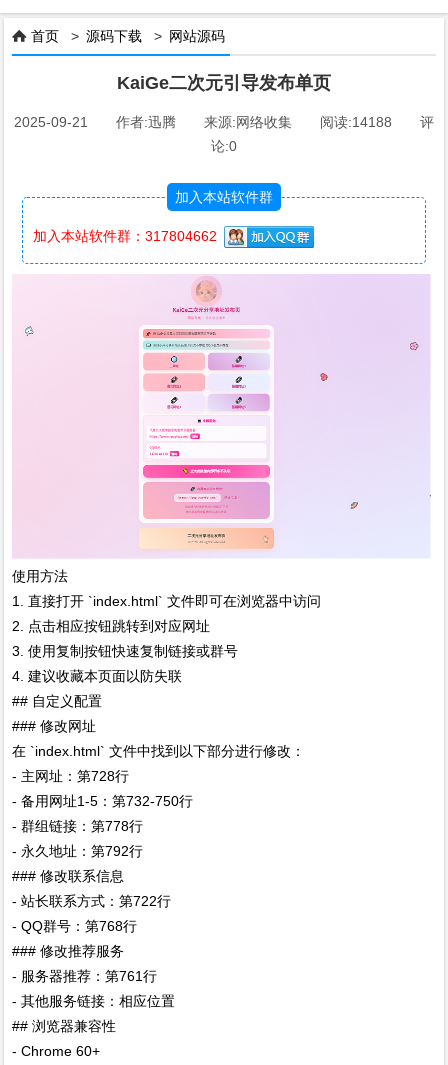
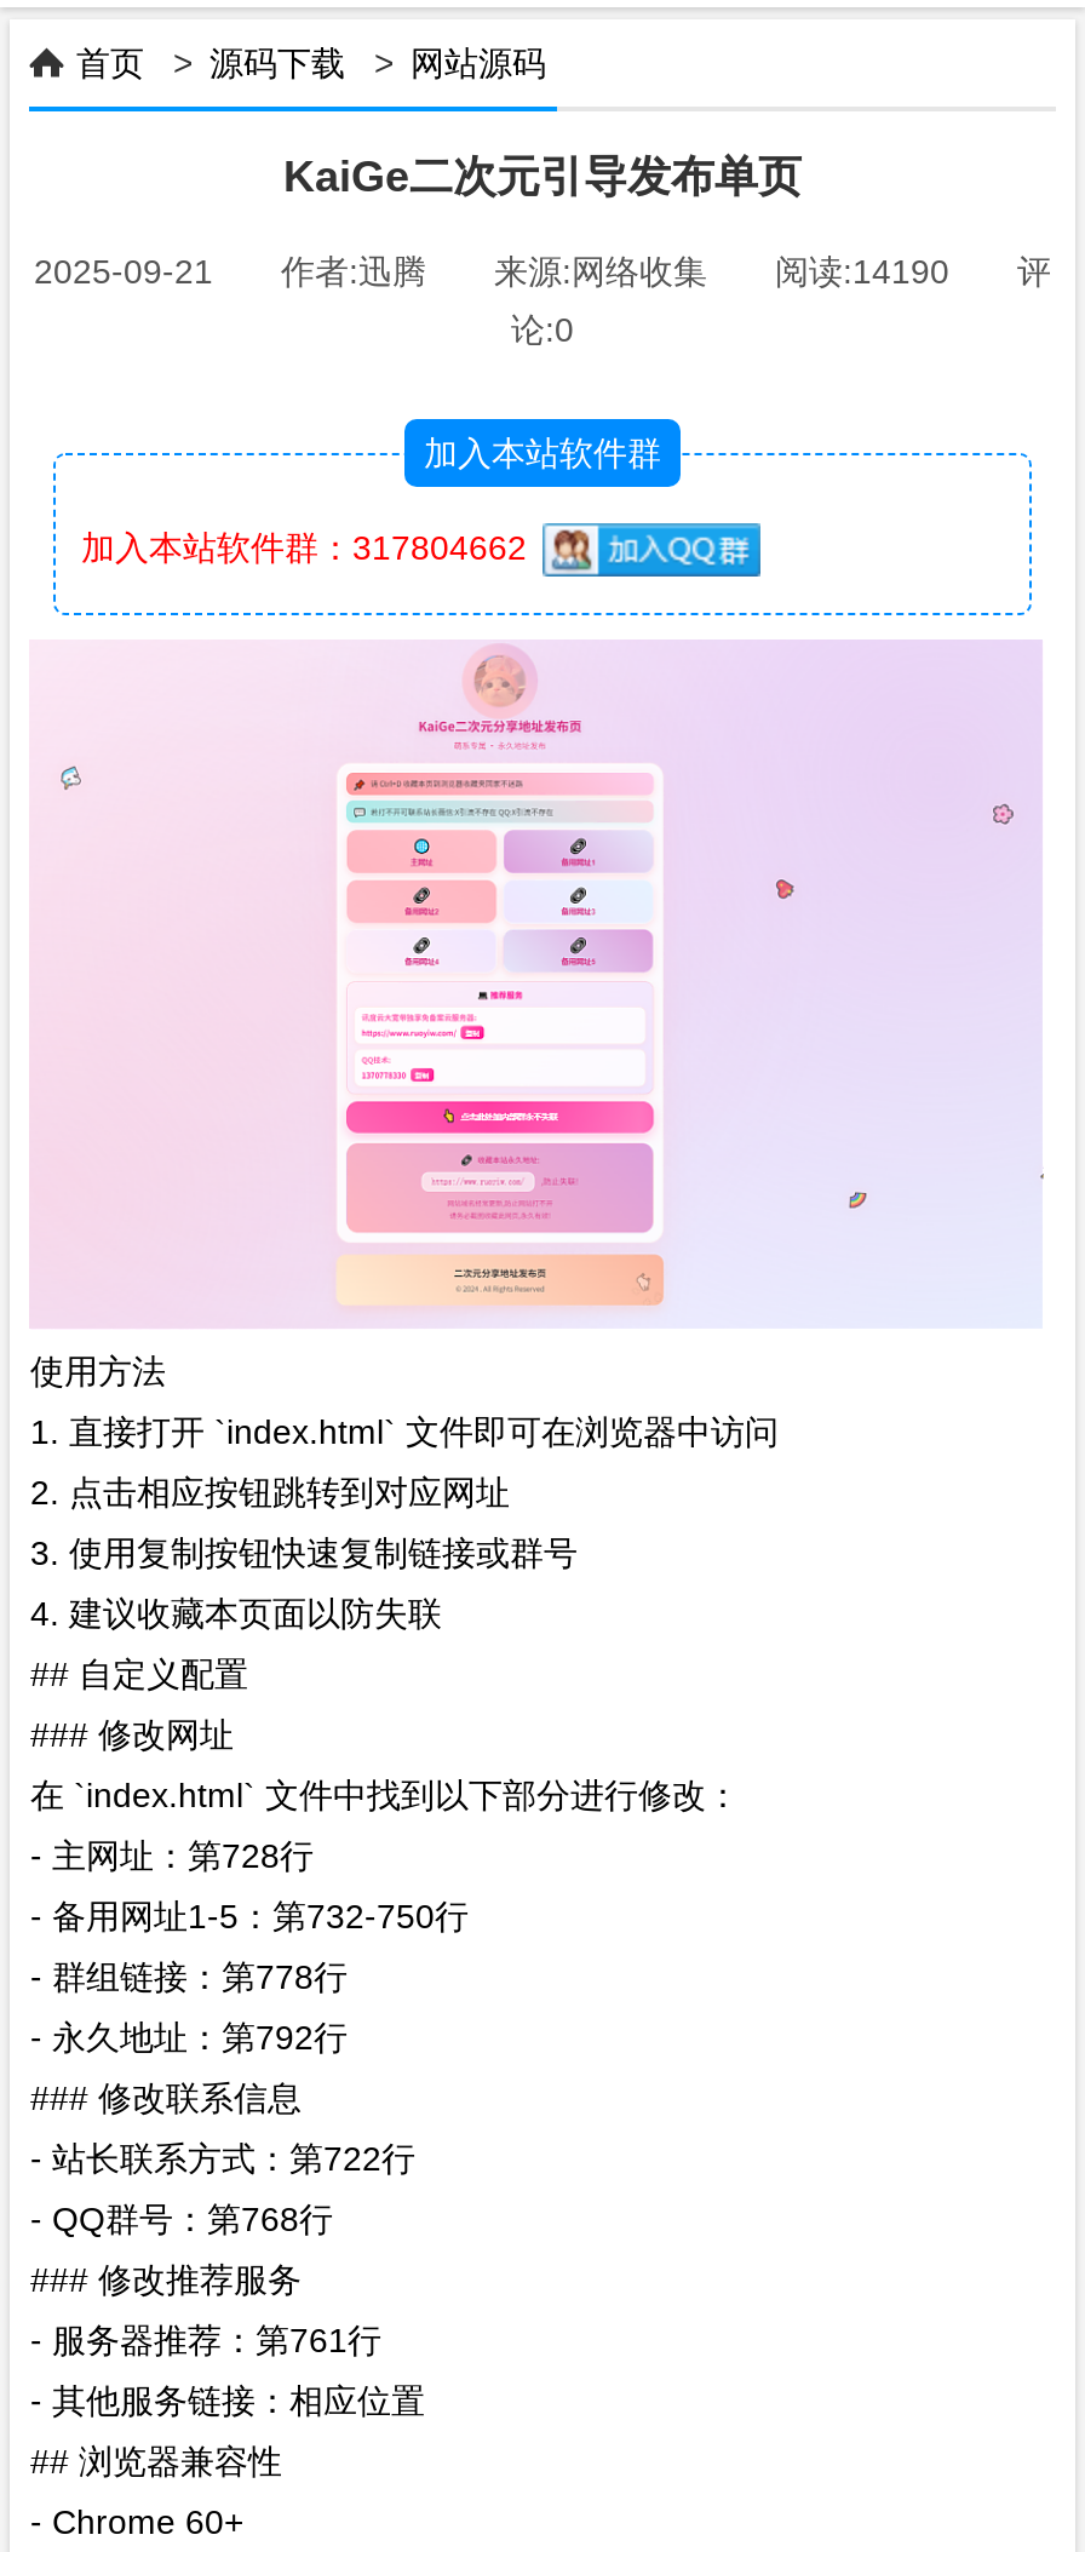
[14,114,434,130] 2025-09-21 作者:迅腾 来源:网络收集 阅读:14188评 -> [34,252,1051,291] 2025-09-21 作者:迅腾 来源:网络收集 阅读:14190评

